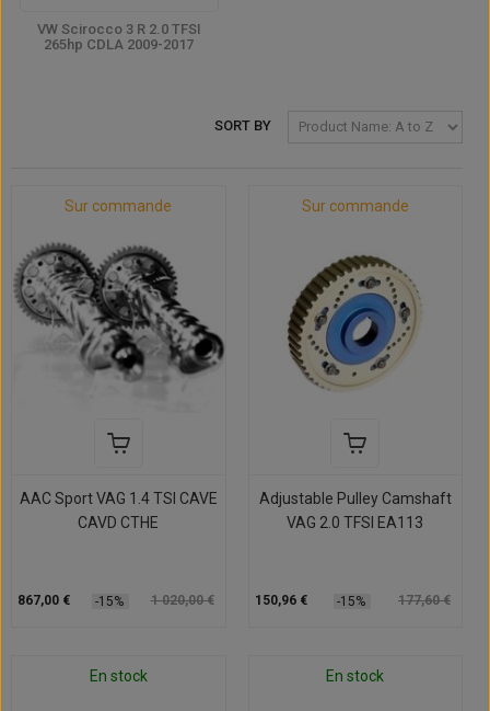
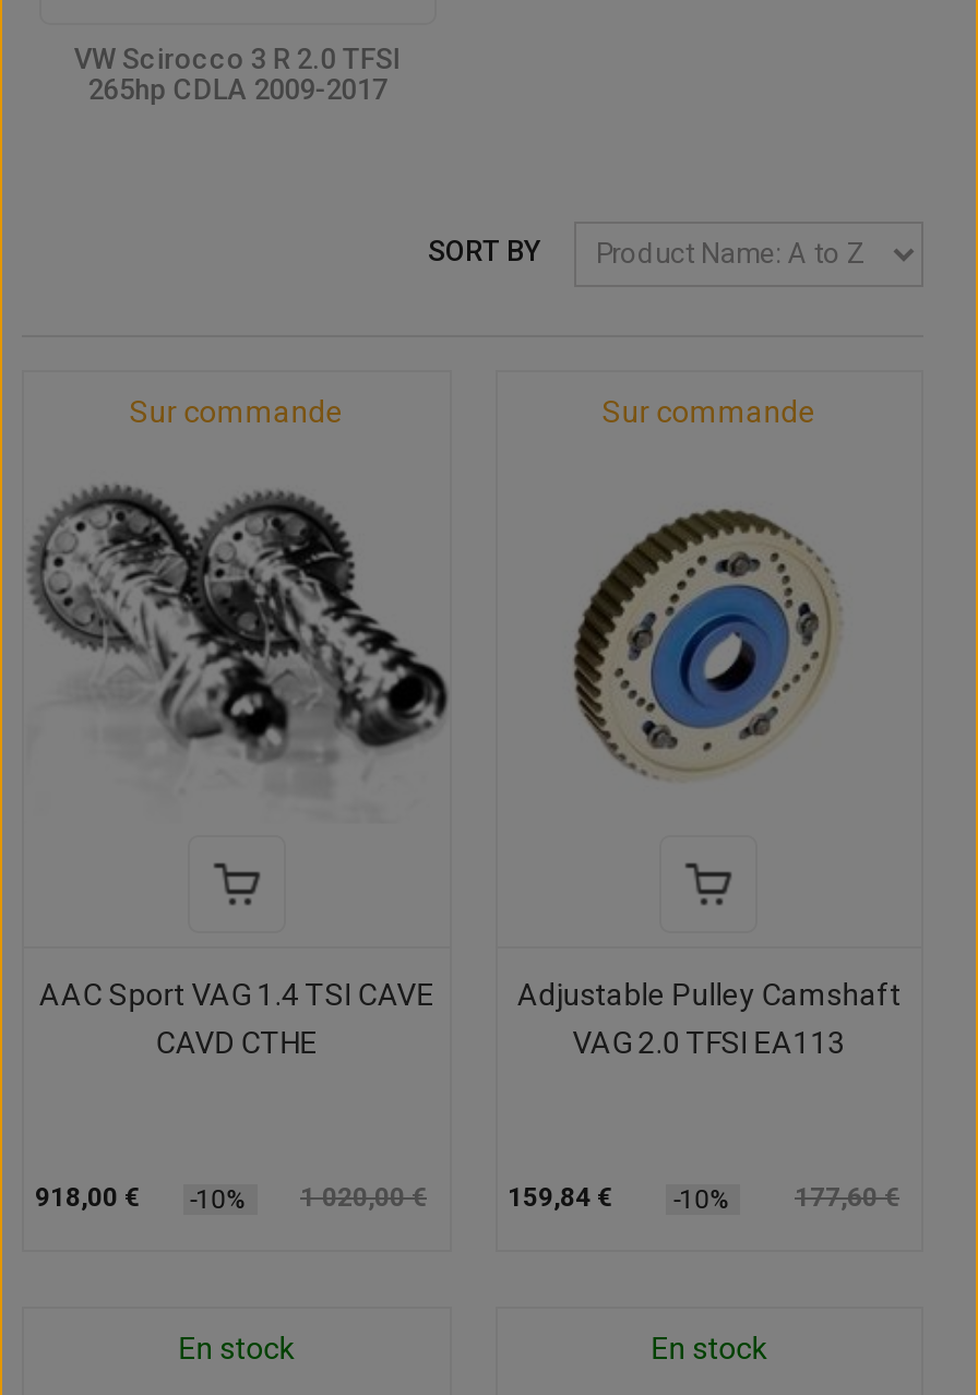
[17,592,70,608] 867,00 € -> [35,1181,140,1212] 918,00 €
[95,593,123,609] -15% -> [189,1183,246,1214] -10%
[254,592,307,608] 150,96 € -> [508,1181,612,1212] 159,84 €
[337,593,366,609] -15% -> [673,1183,730,1214] -10%

